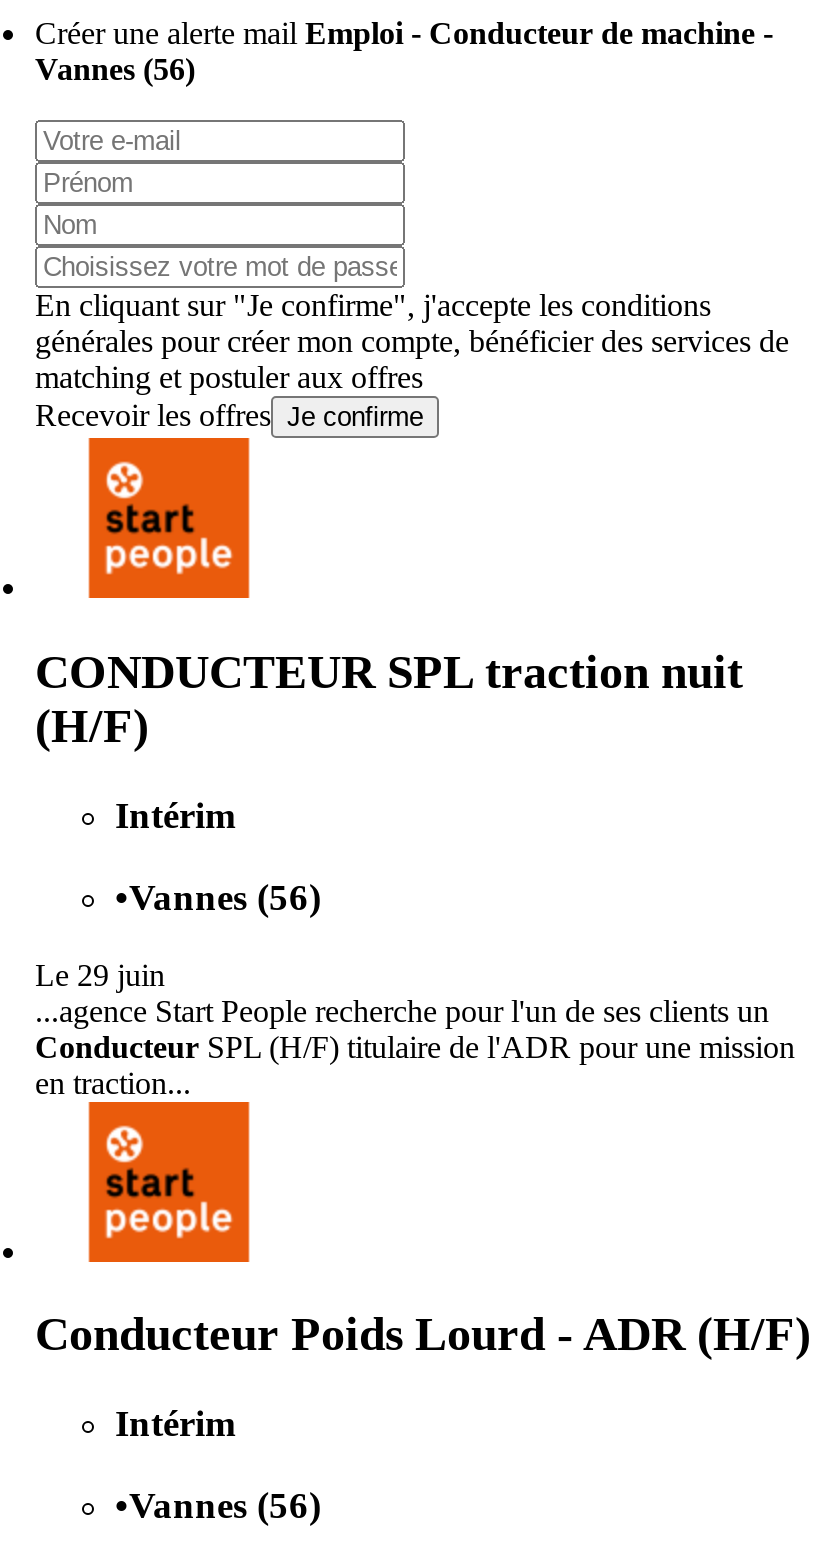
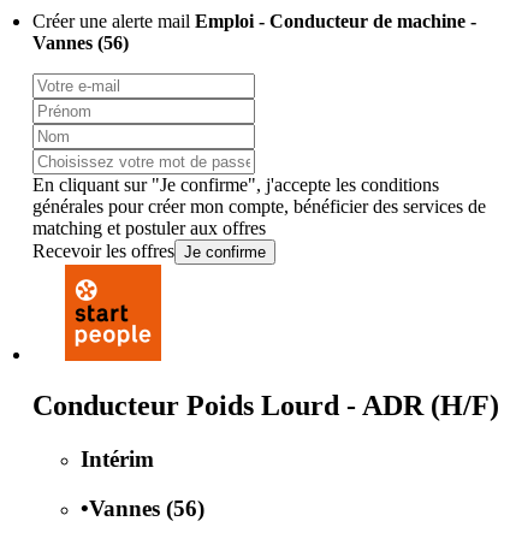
[35,646,795,1099] CONDUCTEUR SPL traction nuit | (H/F) | Intérim | •Vannes (56) | Le 29 juin | ...agence Start People recherche pour l'un de ses clients un | Conducteur SPL (H/F) titulaire de l'ADR pour une mission | en traction... -> none

